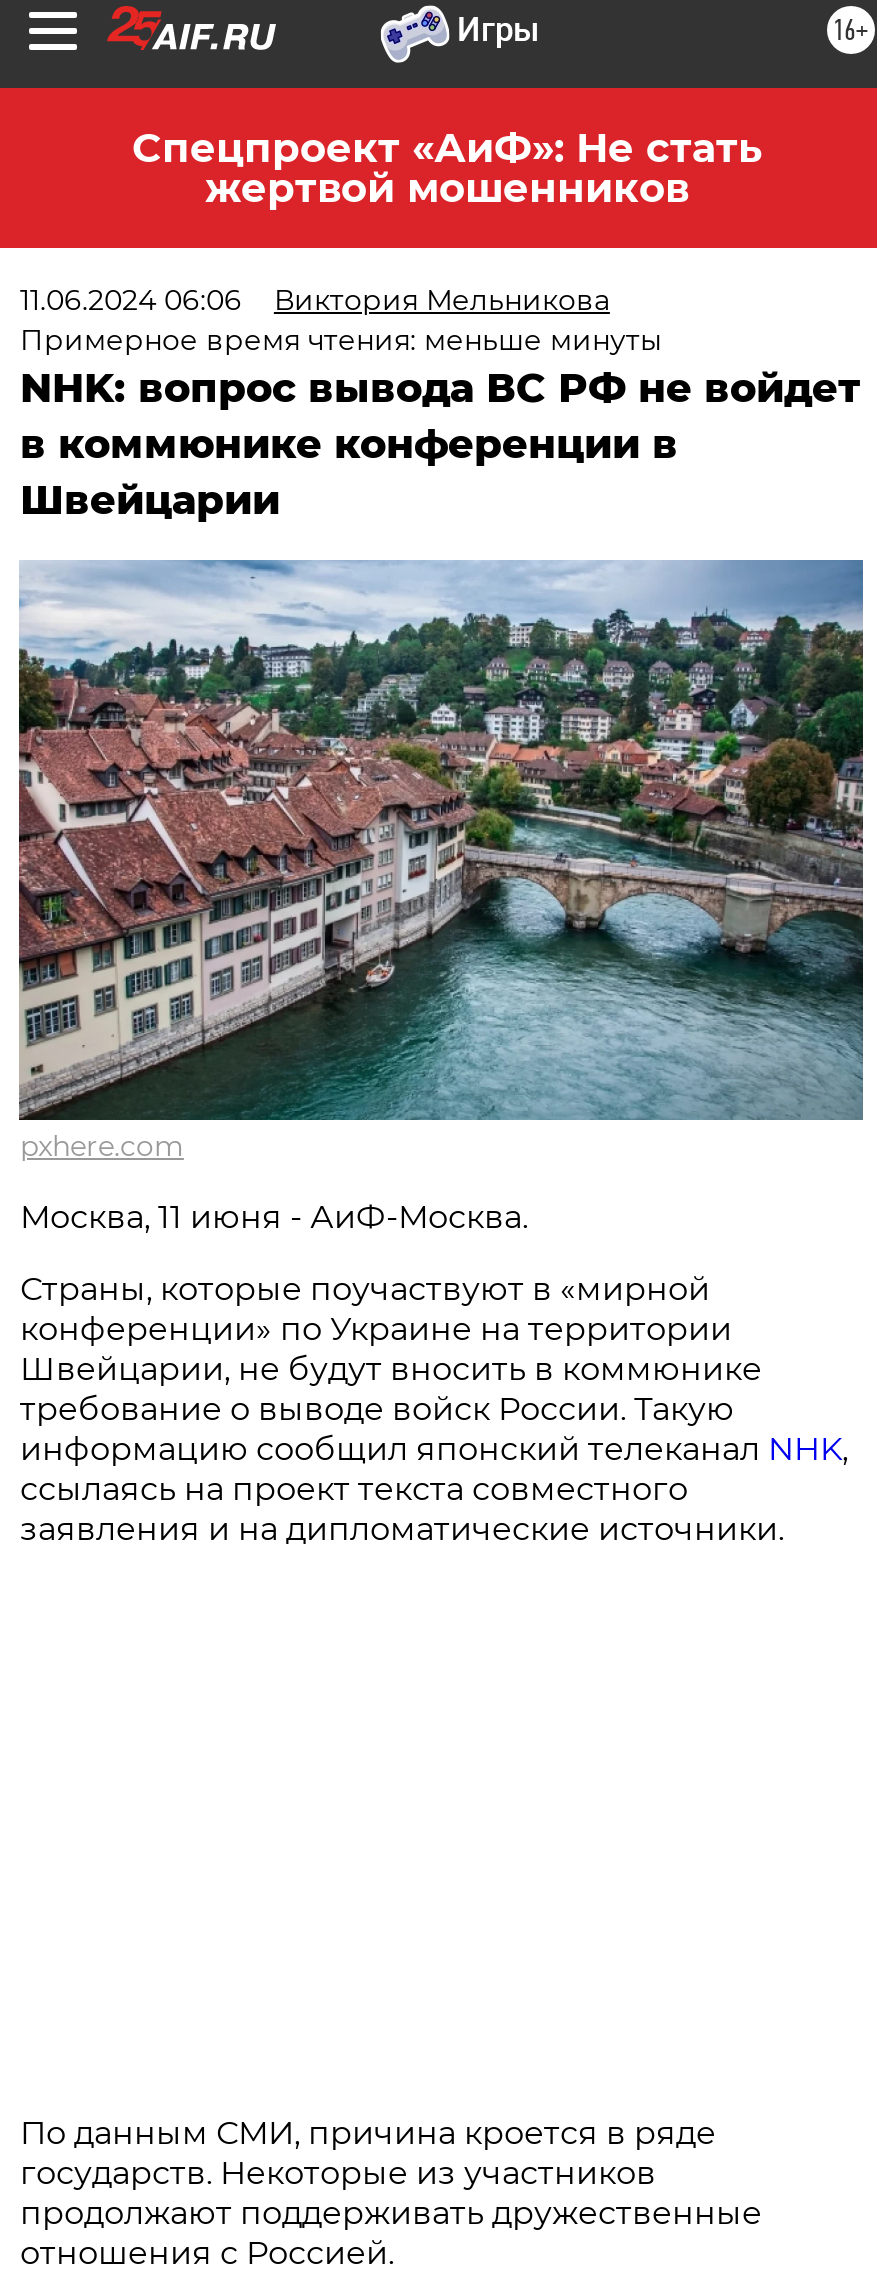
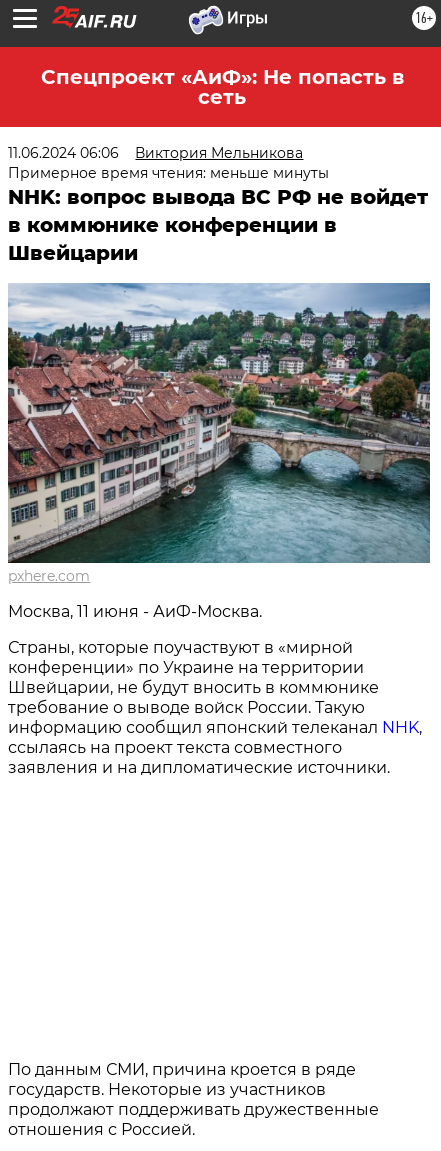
[132,124,762,212] Спецпроект «АиФ»: Не стать | жертвой мошенников -> [40,65,403,109] Спецпроект «АиФ»: Не попасть в | сеть

